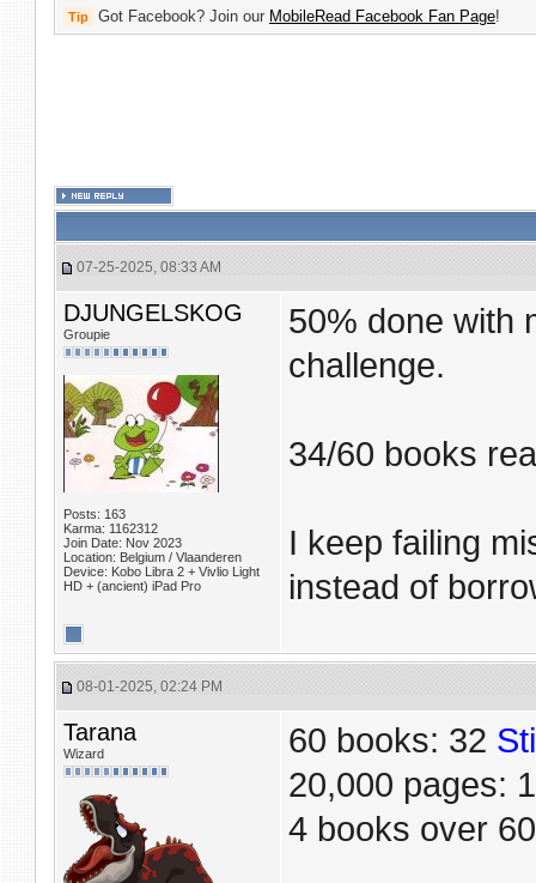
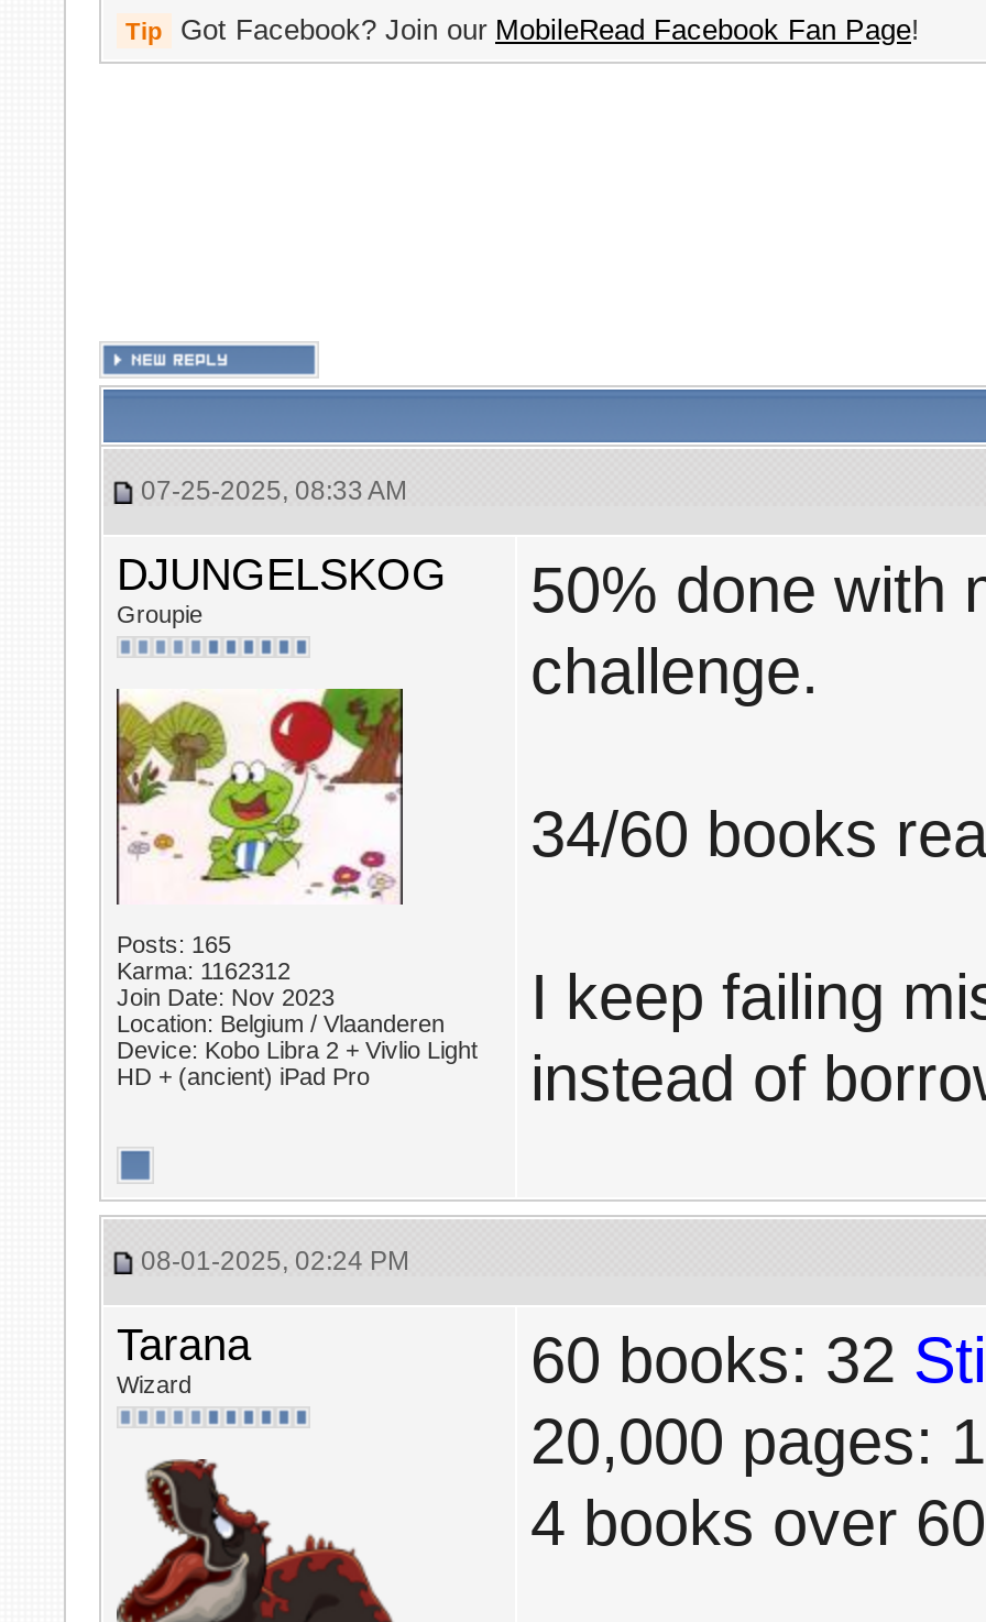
[63,507,126,521] Posts: 163 -> [117,931,231,957] Posts: 165

